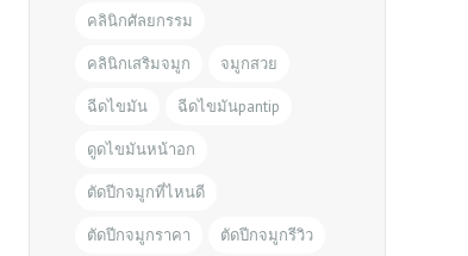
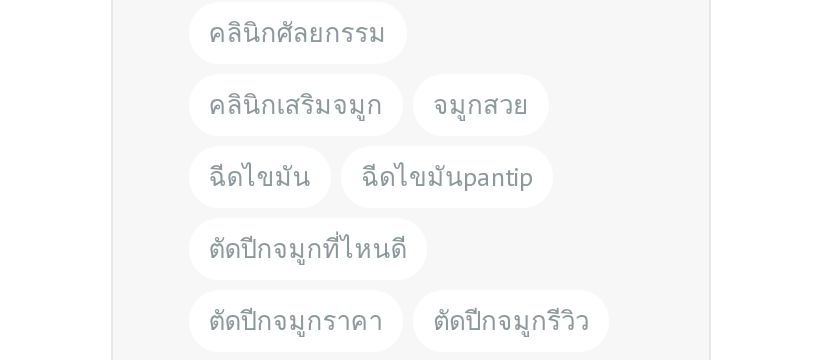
[87,139,195,160] ดูดไขมันหน้าอก -> none

